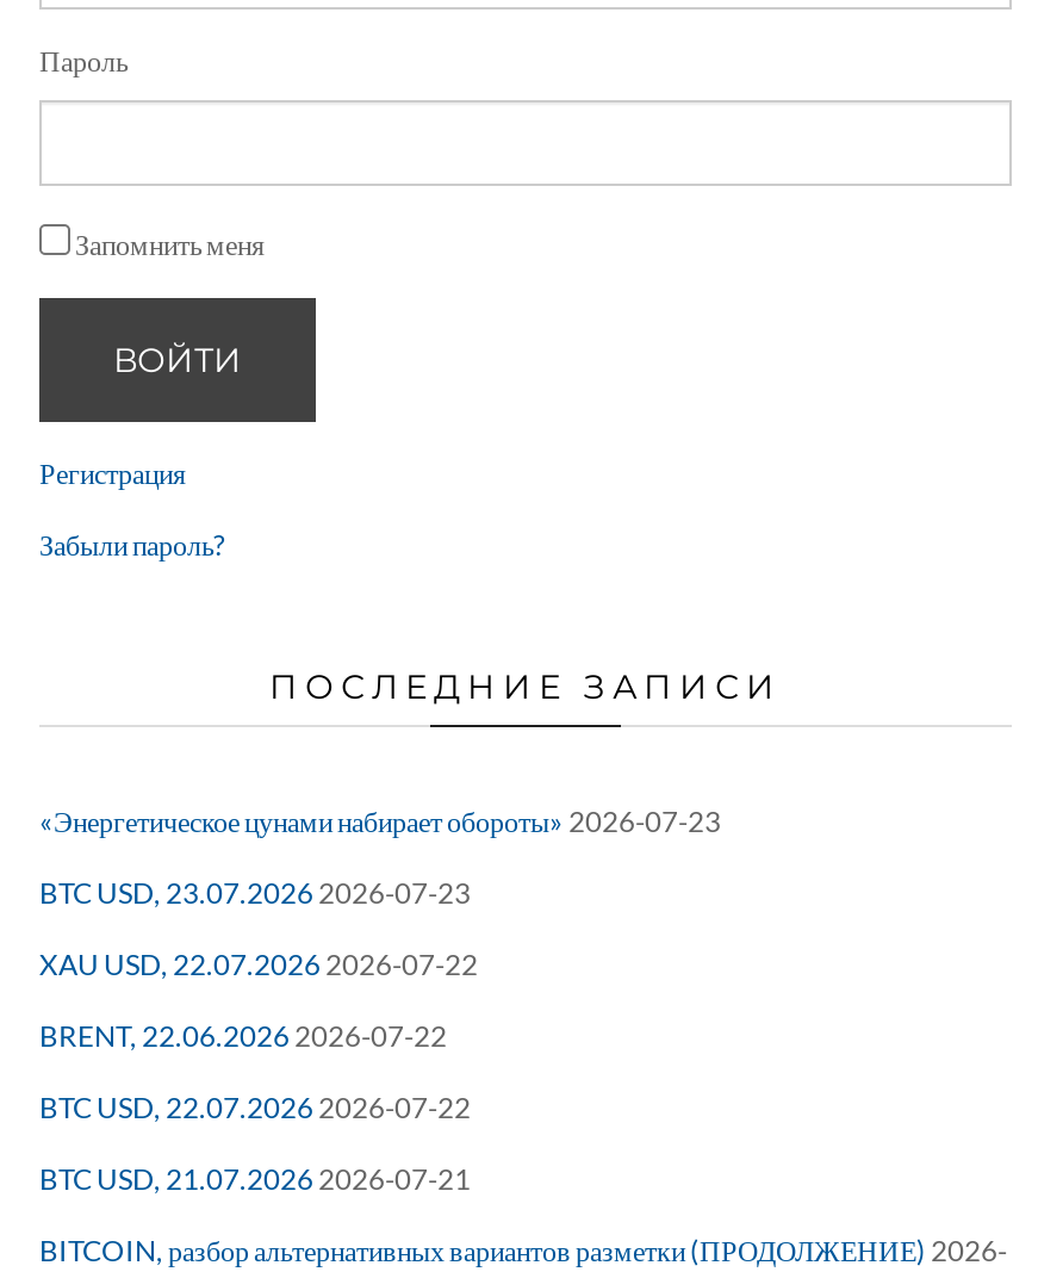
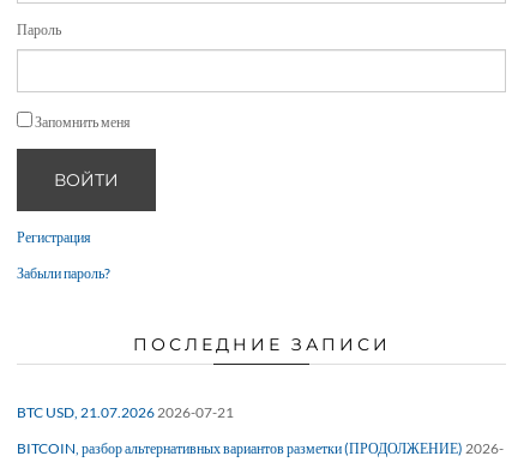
[39,803,721,1125] «Энергетическое цунами набирает обороты» 2026-07-23 | BTC USD, 23.07.2026 2026-07-23 | XAU USD, 22.07.2026 2026-07-22 | BRENT, 22.06.2026 2026-07-22 | BTC USD, 22.07.2026 2026-07-22 -> none

